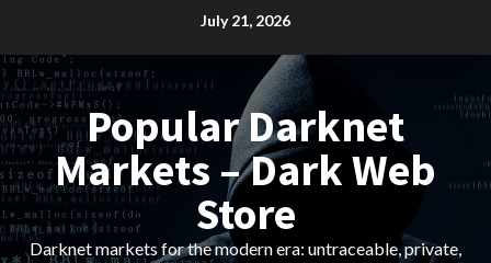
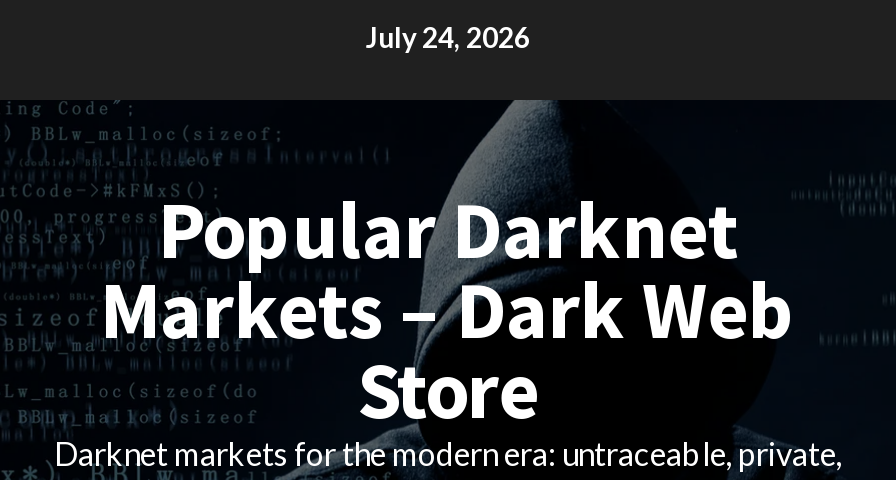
[201,10,290,29] July 21, 2026 -> [366,19,530,53] July 24, 2026

